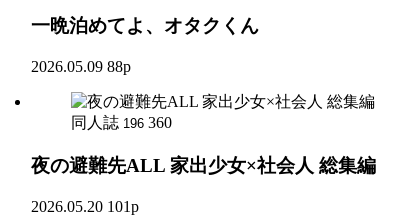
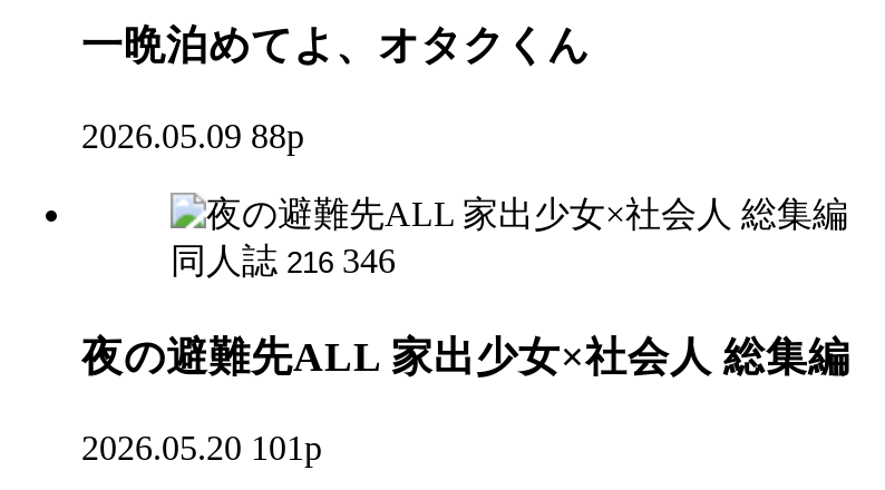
[71,114,172,131] 同人誌 196 360 -> [171,242,396,280] 同人誌 216 346

